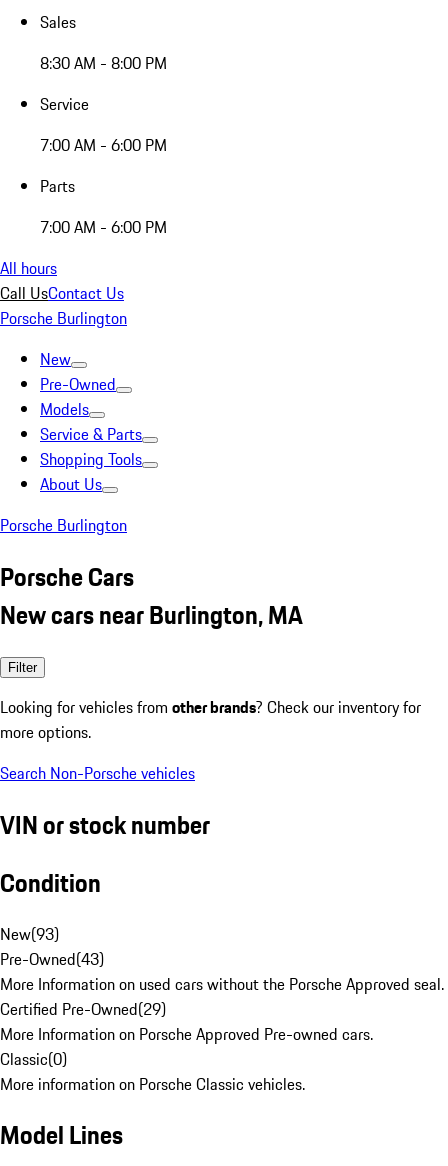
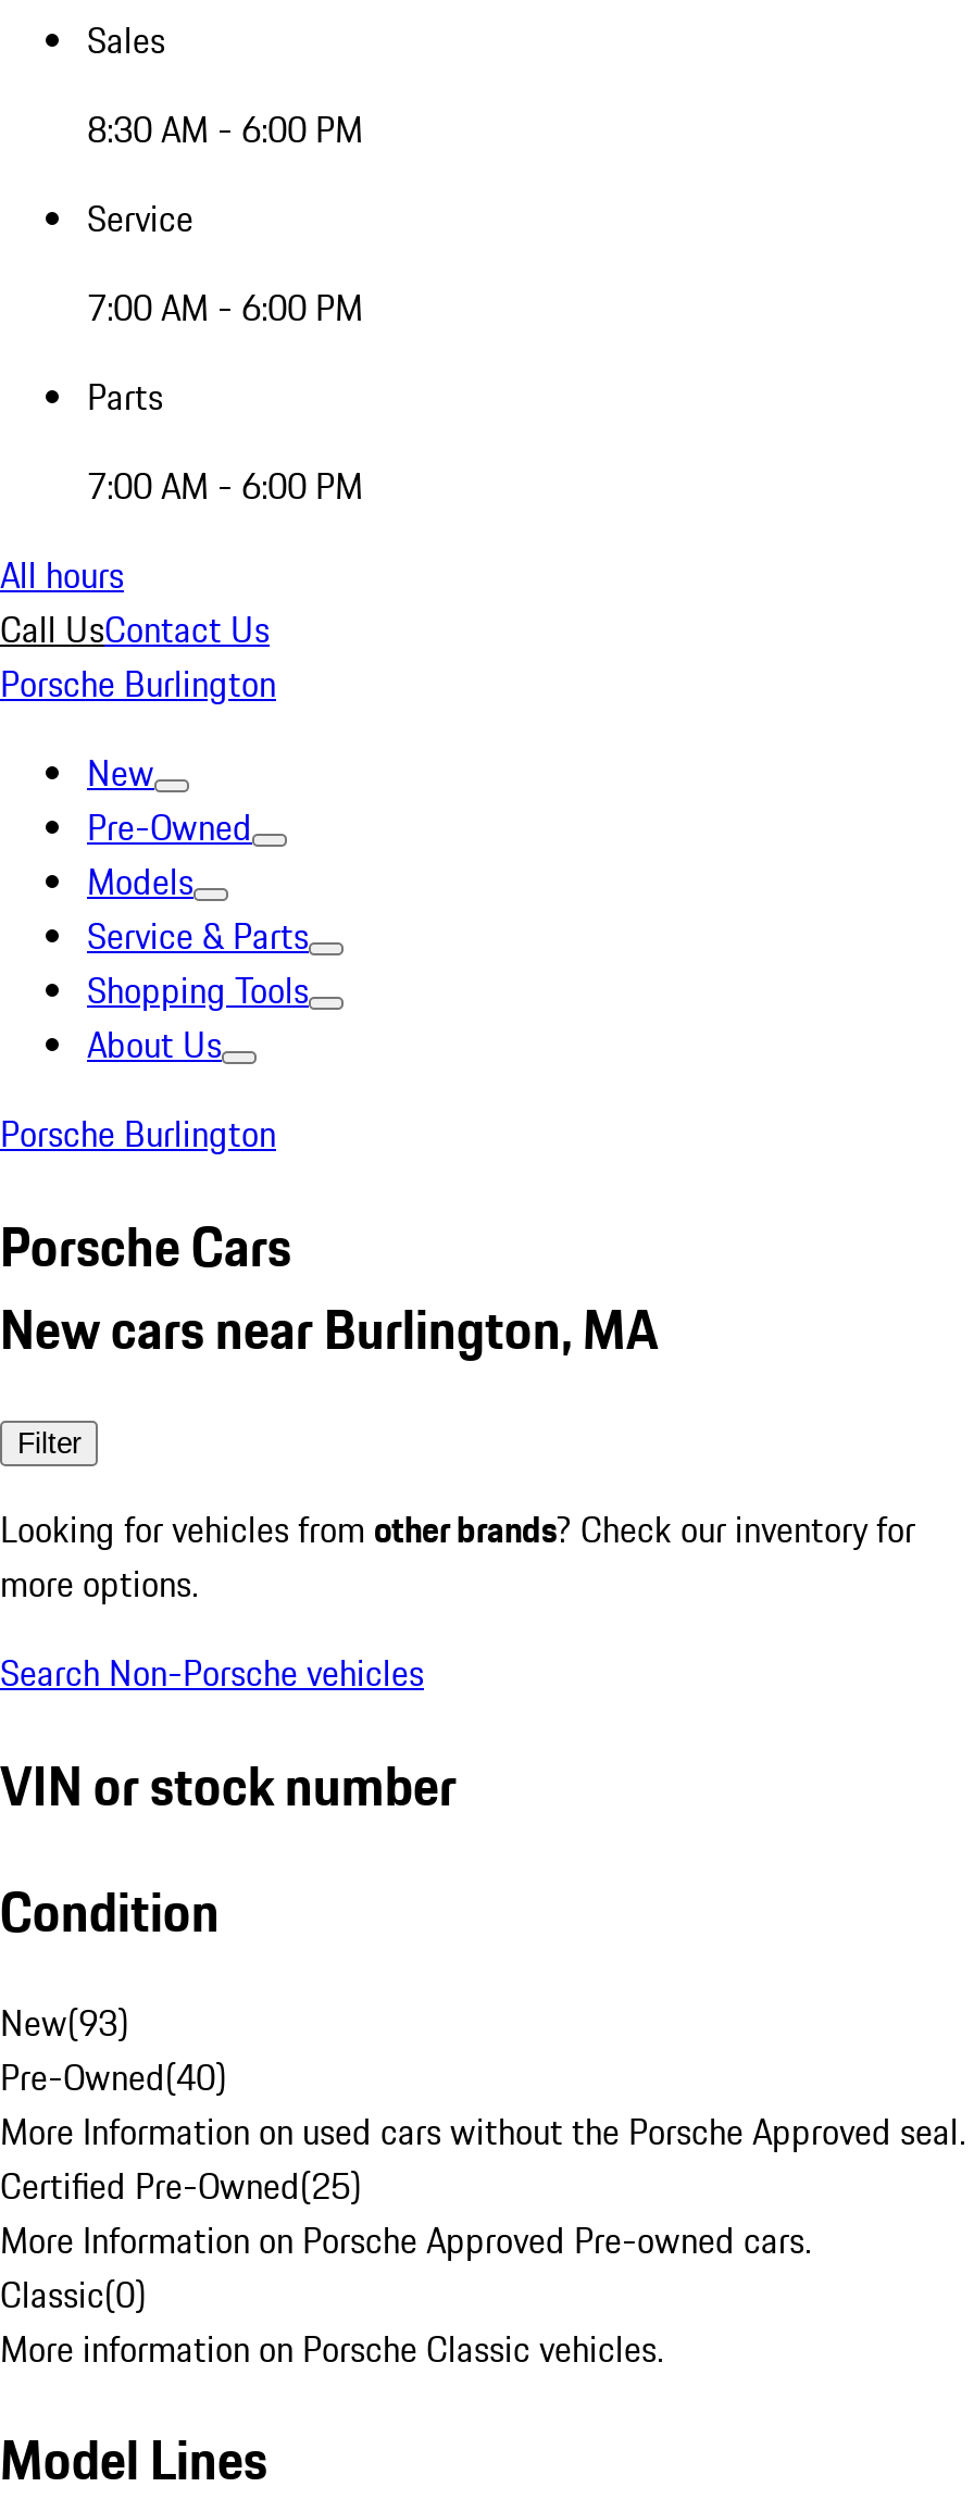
[40,51,167,75] 8:30 AM - 8:00 PM -> [87,103,363,155] 8:30 AM - 6:00 PM
[0,946,104,970] Pre-Owned(43) -> [0,2050,226,2102] Pre-Owned(40)
[0,996,166,1020] Certified Pre-Owned(29) -> [0,2159,361,2211] Certified Pre-Owned(25)

